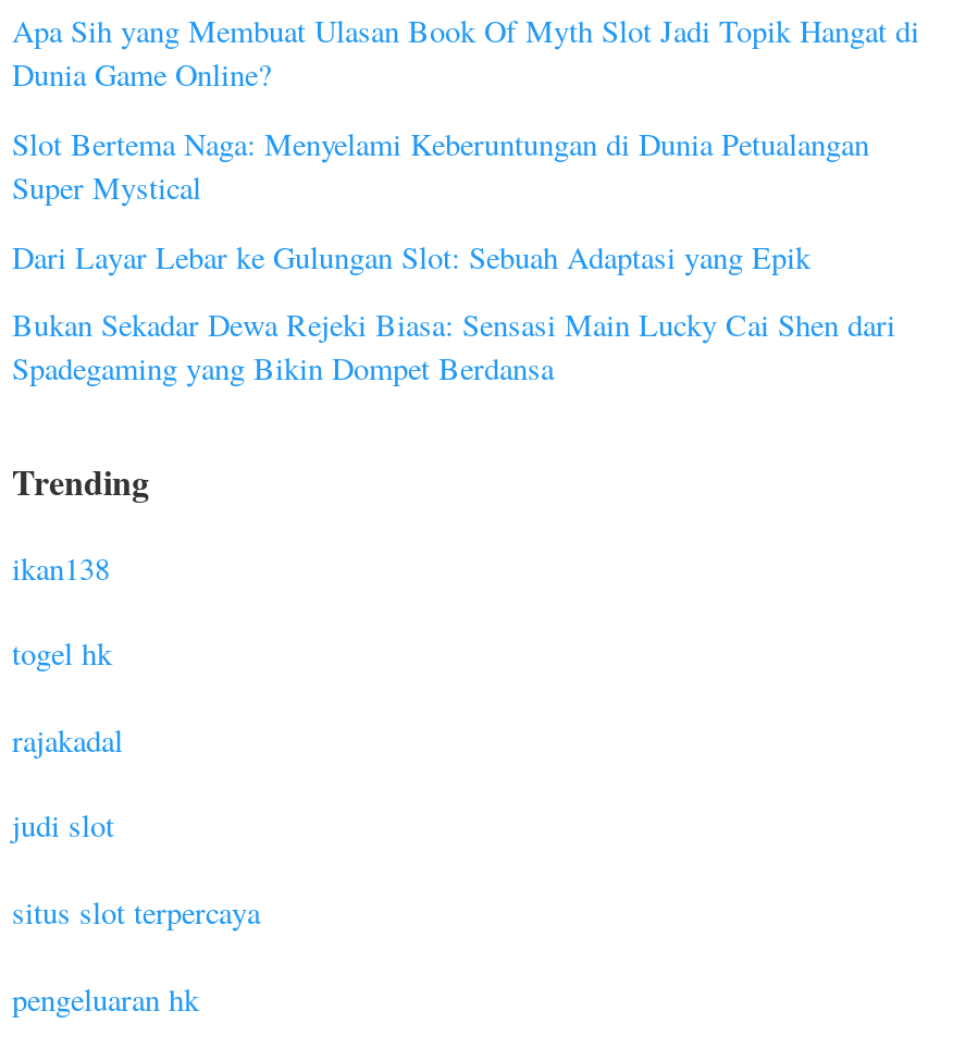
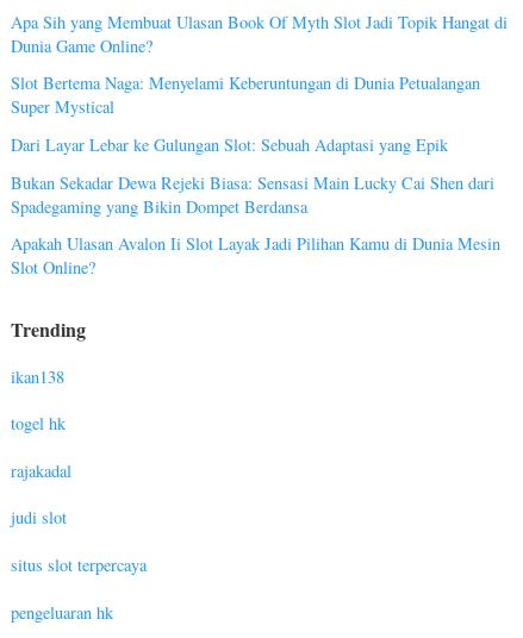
none -> [11,232,500,279] Apakah Ulasan Avalon Ii Slot Layak Jadi Pilihan Kamu di Dunia Mesin | Slot Online?

